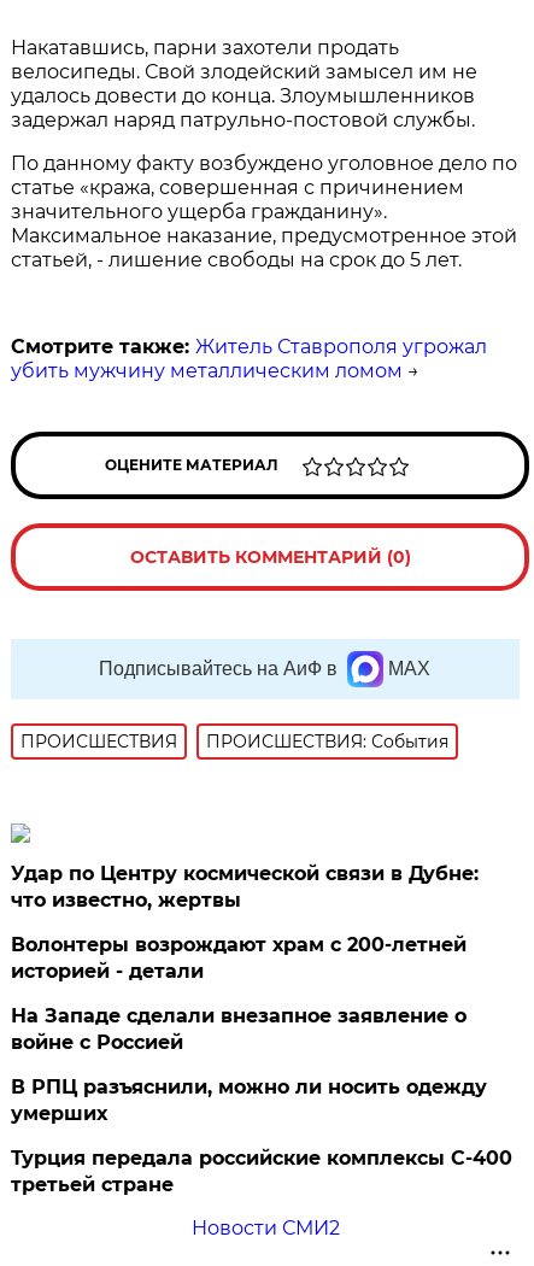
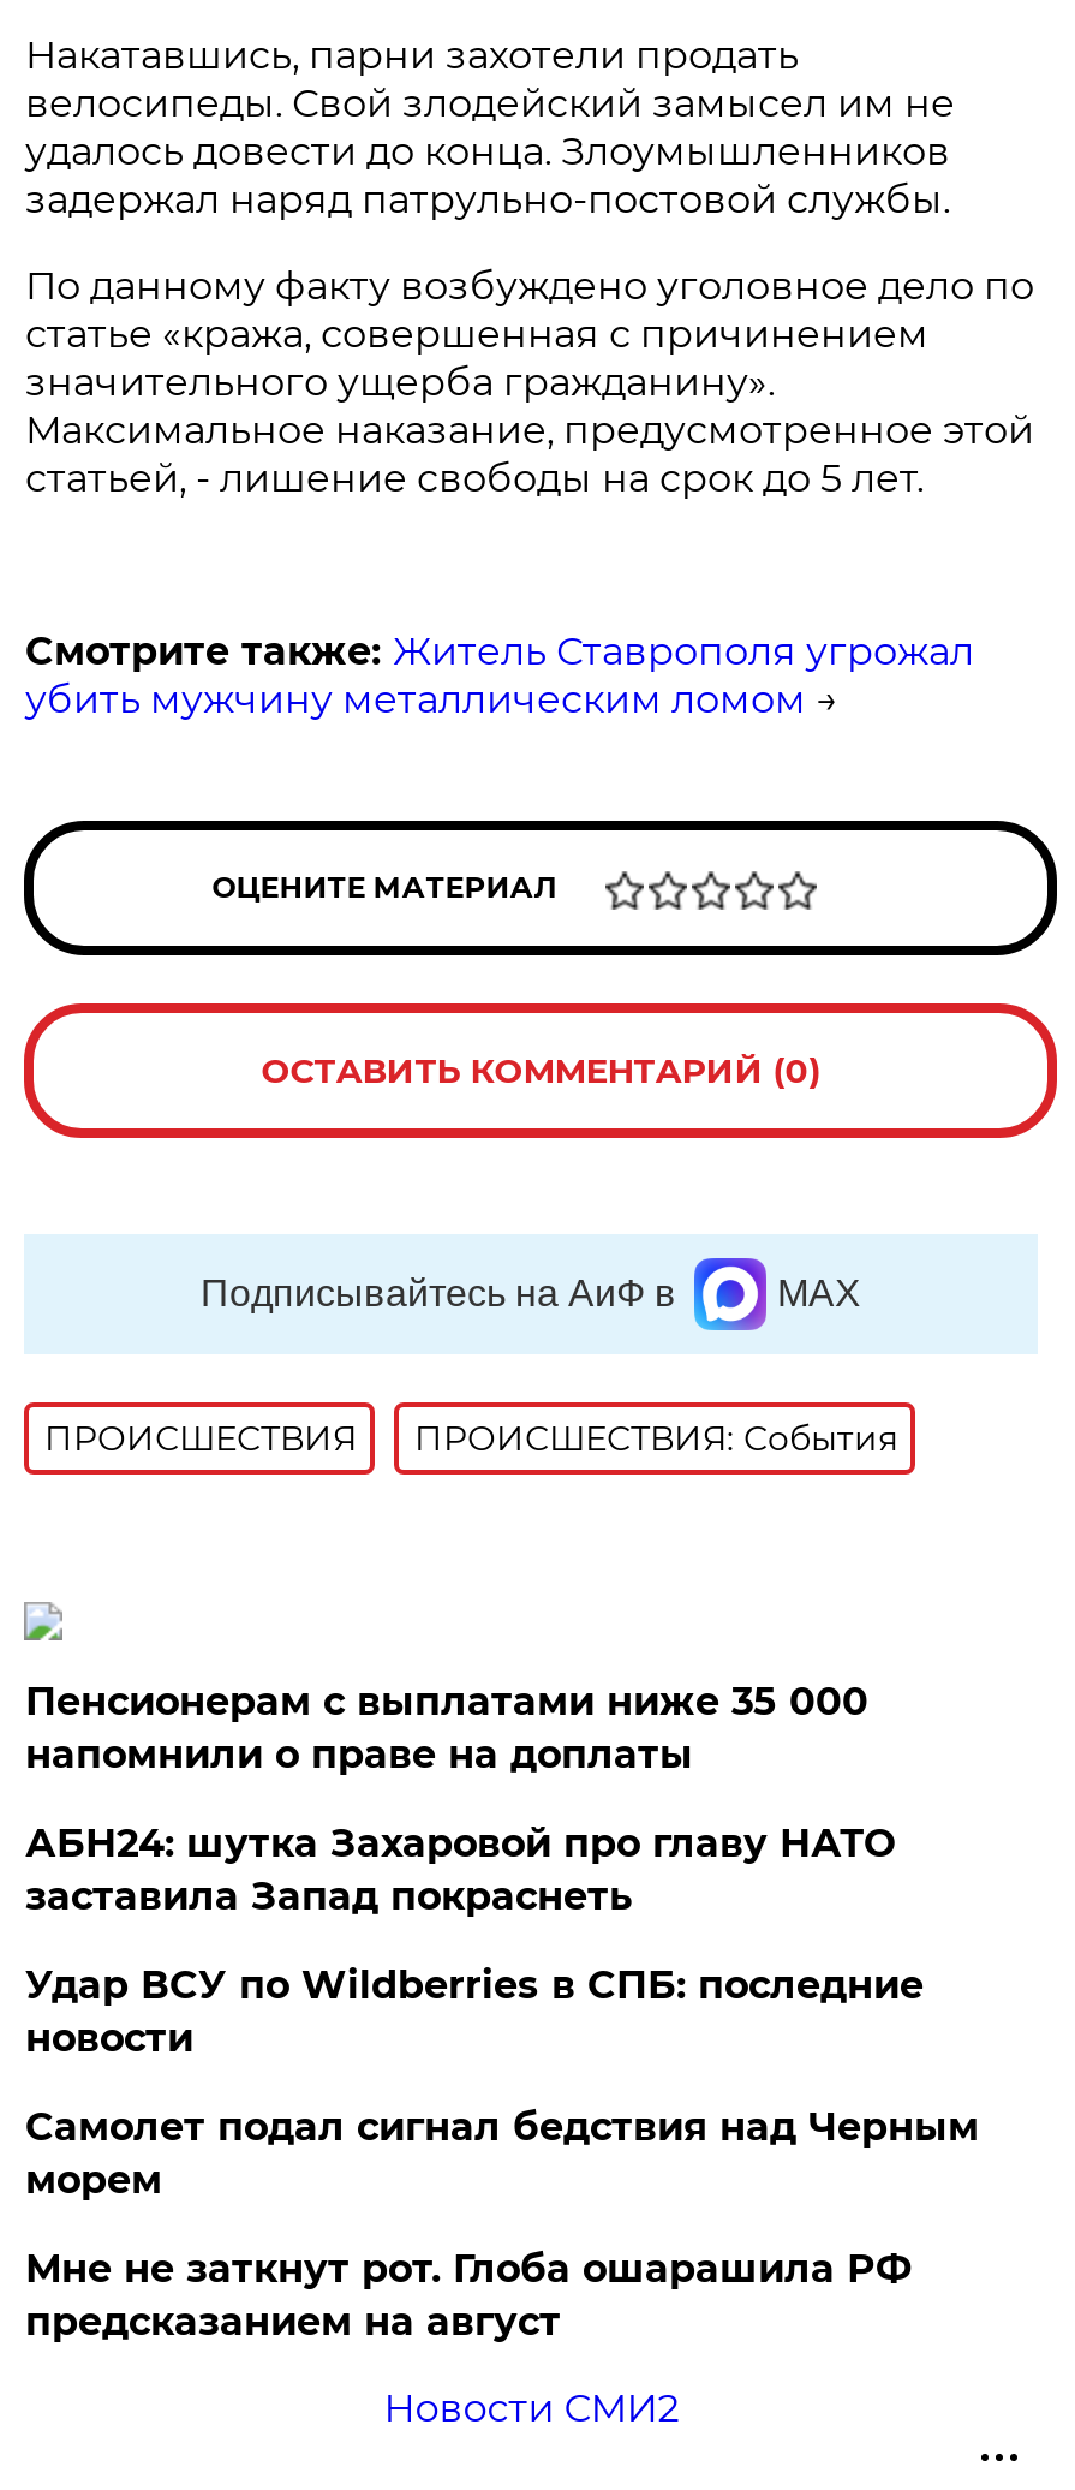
[11,862,479,912] Удар по Центру космической связи в Дубне: | что известно, жертвы -> [25,1679,868,1777] Пенсионерам с выплатами ниже 35 000 | напомнили о праве на доплаты
[11,933,467,983] Волонтеры возрождают храм с 200-летней | историей - детали -> [25,1821,895,1919] АБН24: шутка Захаровой про главу НАТО | заставила Запад покраснеть
[11,1004,467,1054] На Западе сделали внезапное заявление о | войне с Россией -> [25,1962,923,2061] Удар ВСУ по Wildberries в СПБ: последние | новости
[11,1075,487,1125] В РПЦ разъяснили, можно ли носить одежду | умерших -> [25,2104,979,2203] Самолет подал сигнал бедствия над Черным | морем
[11,1147,513,1196] Турция передала российские комплексы С-400 | третьей стране -> [25,2246,911,2345] Мне не заткнут рот. Глоба ошарашила РФ | предсказанием на август

